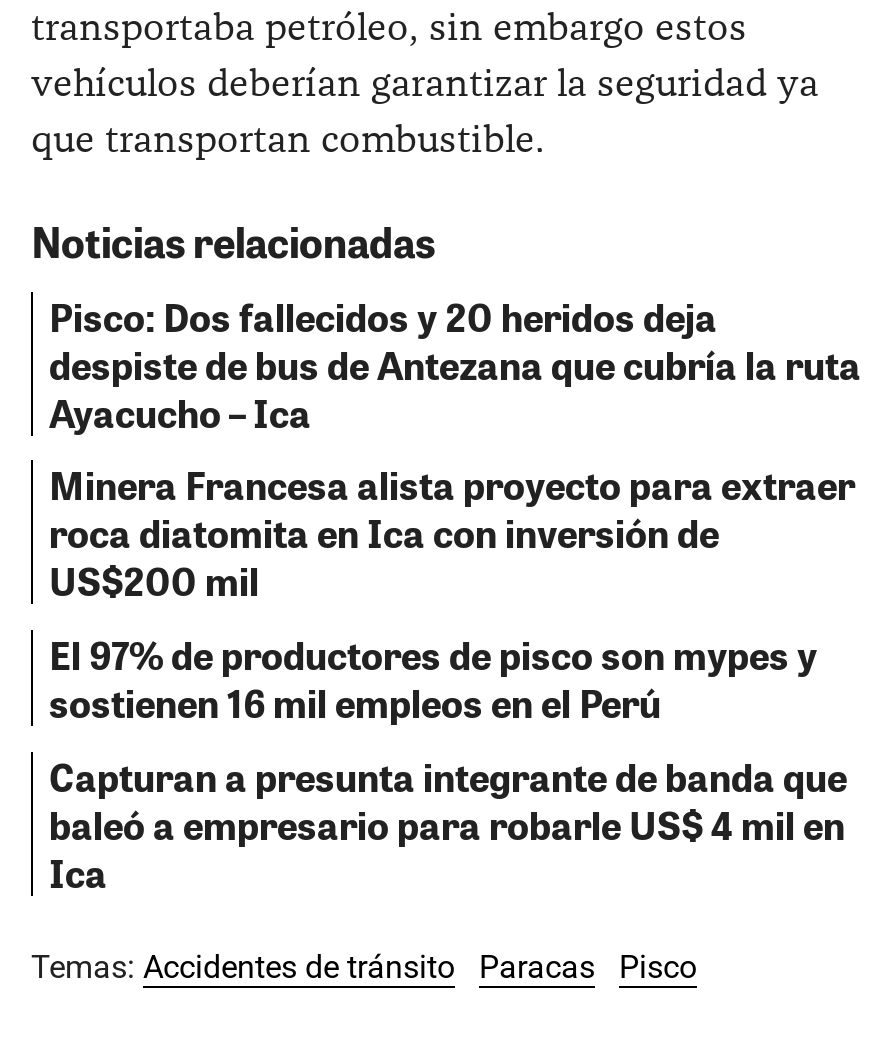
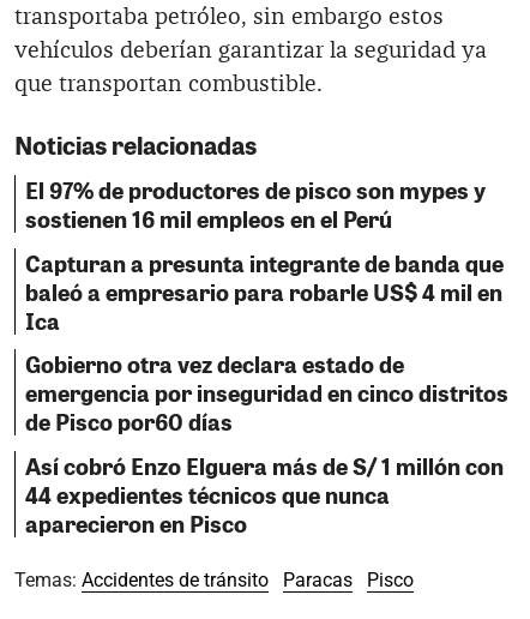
[49,290,861,607] Pisco: Dos fallecidos y 20 heridos deja | despiste de bus de Antezana que cubría la ruta | Ayacucho – Ica | Minera Francesa alista proyecto para extraer | roca diatomita en Ica con inversión de | US$200 mil -> none
moved [49,629,847,898] -> [25,174,504,335]: El 97% de productores de pisco son mypes y | sostienen 16 mil empleos en el Perú | Capturan a presunta integrante de banda que | baleó a empresario para robarle US$ 4 mil en | Ica
none -> [25,348,508,539] Gobierno otra vez declara estado de | emergencia por inseguridad en cinco distritos | de Pisco por60 días | Así cobró Enzo Elguera más de S/ 1 millón con | 44 expedientes técnicos que nunca | aparecieron en Pisco

